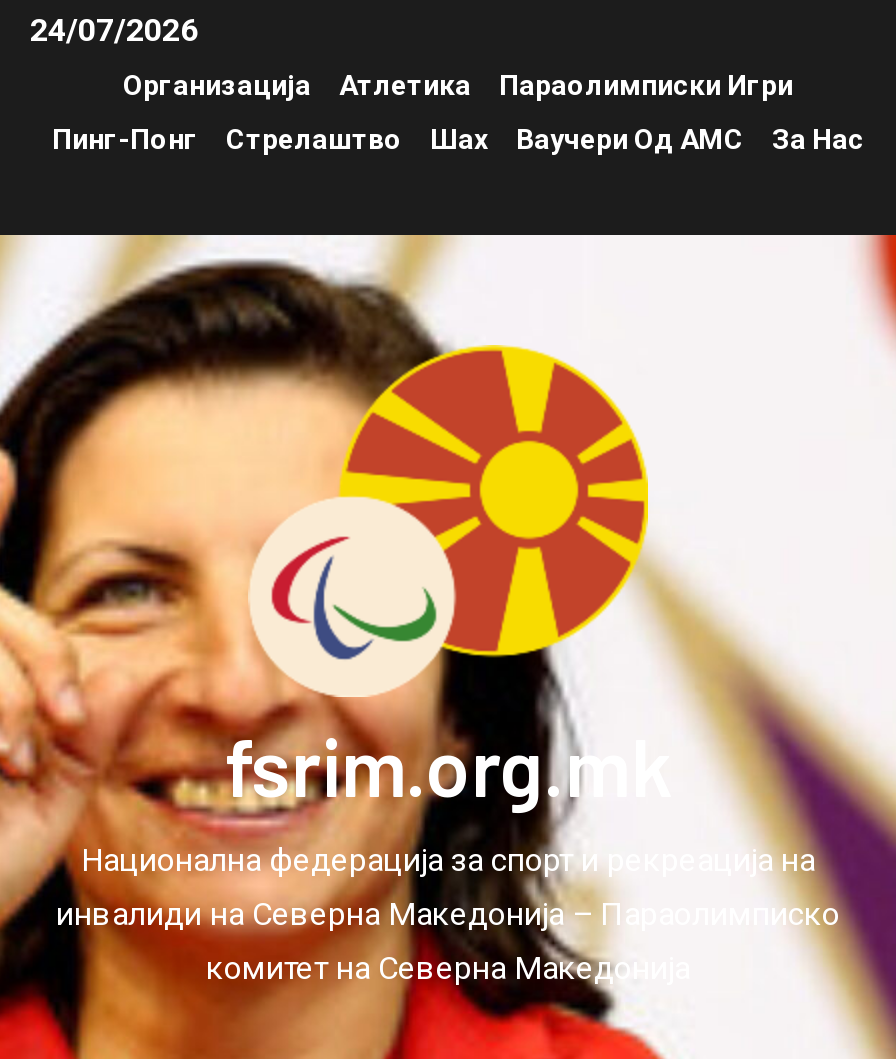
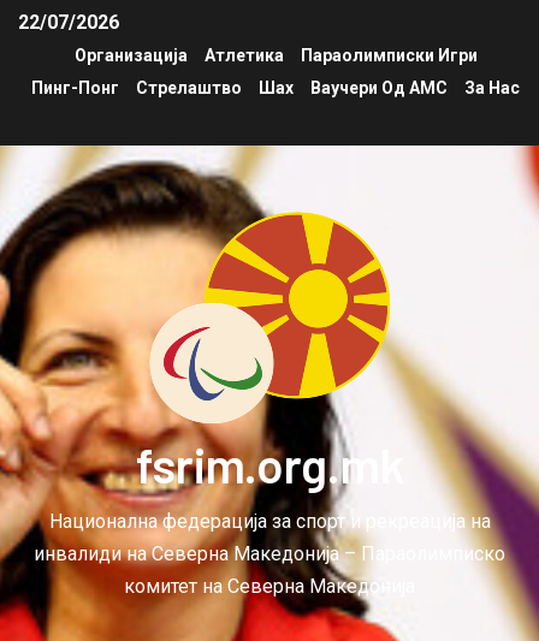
[30,12,198,50] 24/07/2026 -> [18,11,119,34] 22/07/2026

